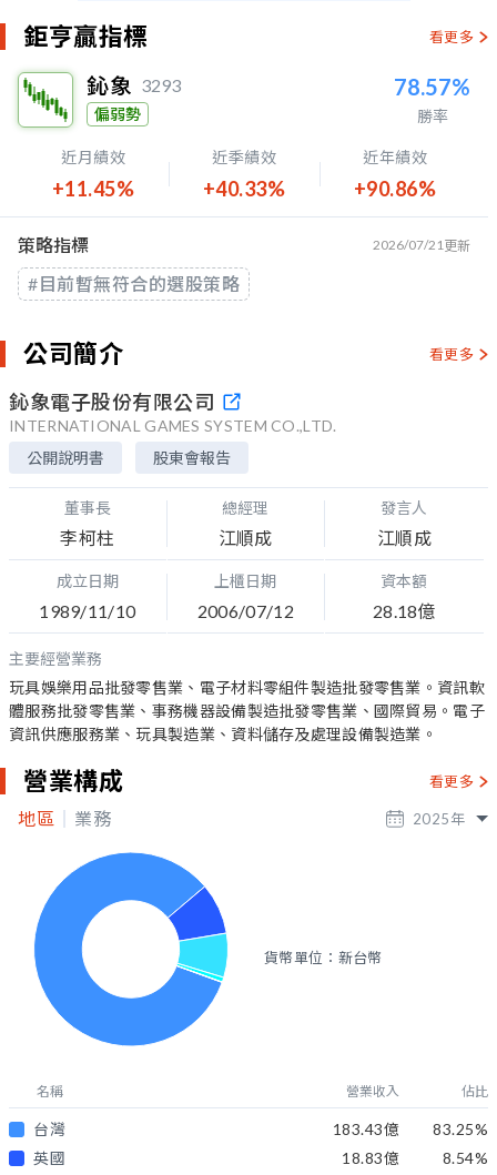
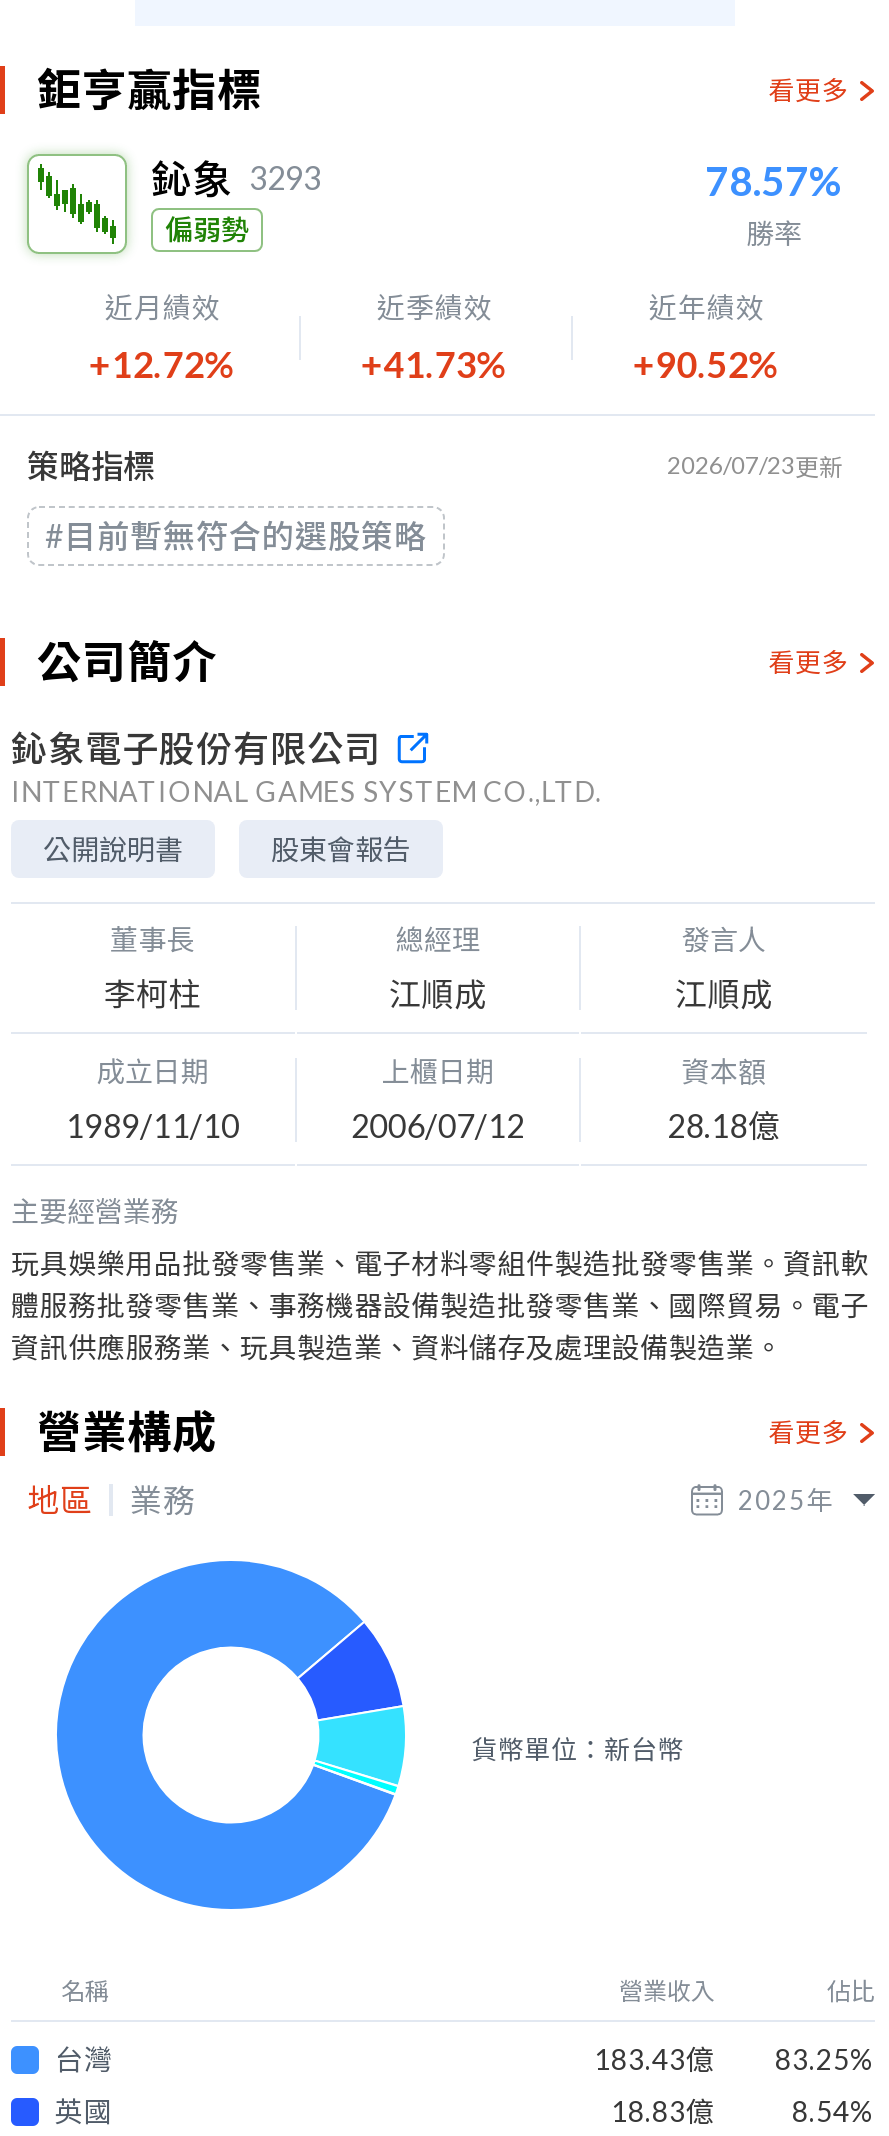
[52,176,134,201] +11.45% -> [89,340,237,384] +12.72%
[203,176,285,201] +40.33% -> [361,340,509,384] +41.73%
[354,176,436,201] +90.86% -> [633,340,781,384] +90.52%
[373,236,470,254] 2026/07/21更新 -> [667,448,843,480] 2026/07/23更新

